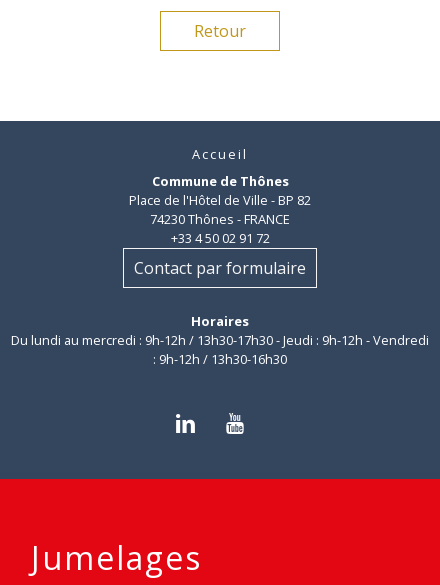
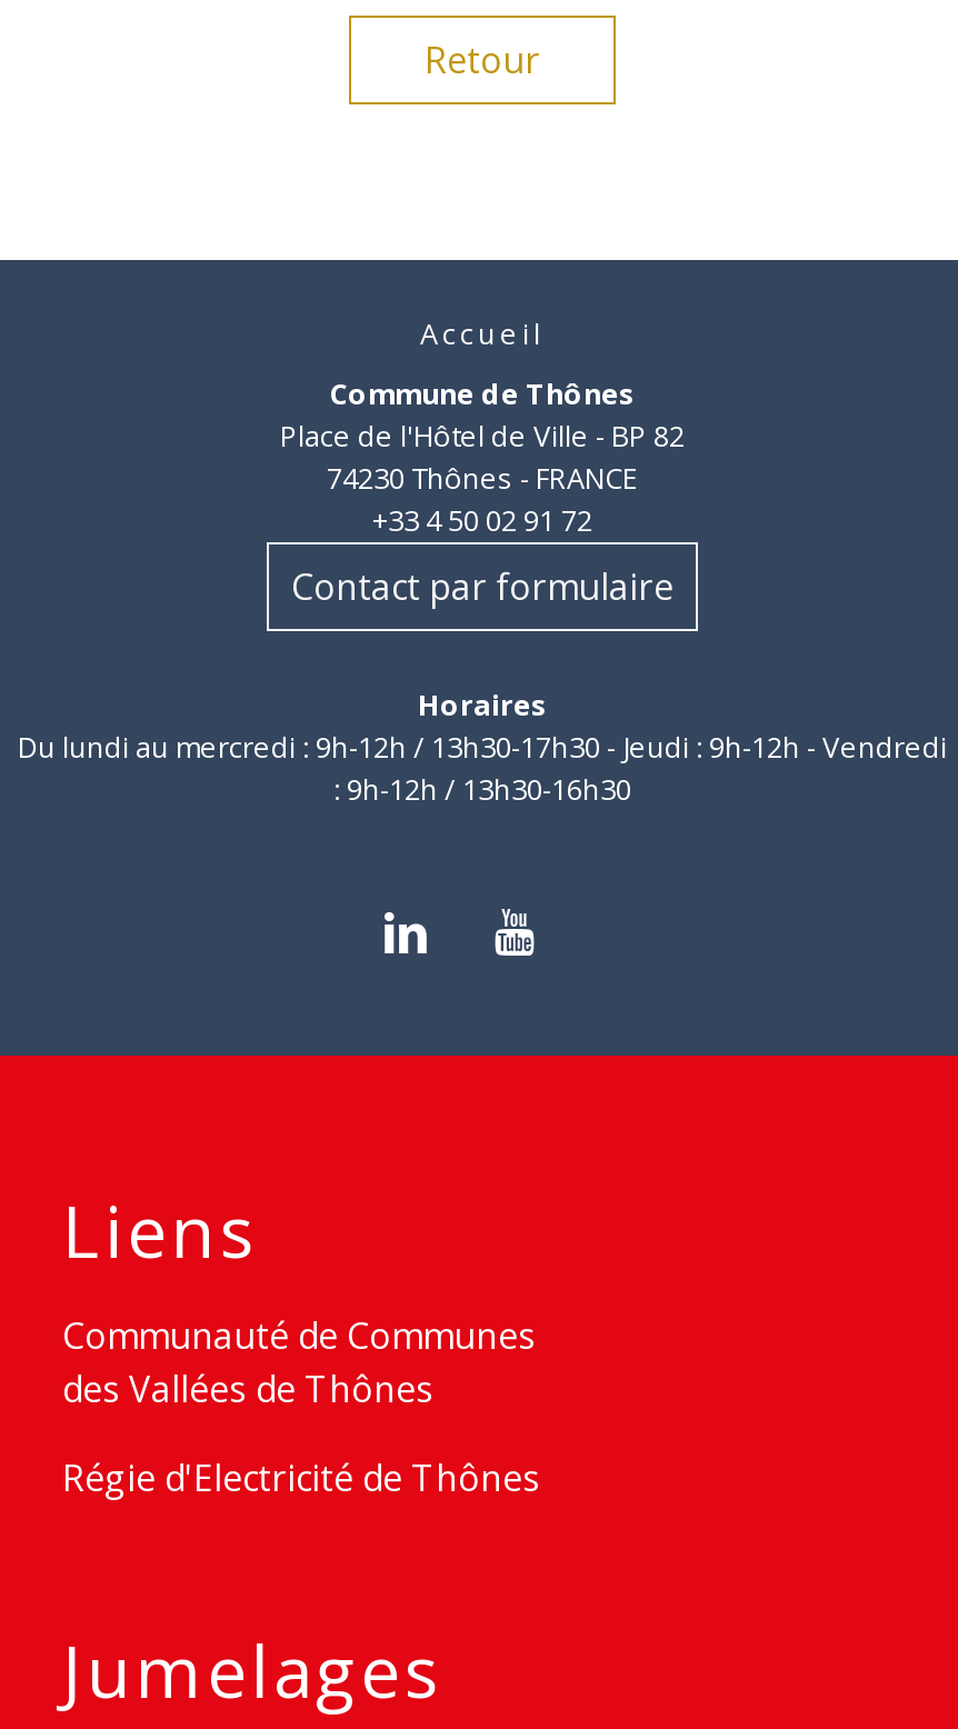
none -> [62,1182,540,1502] Liens | Communauté de Communes | des Vallées de Thônes | Régie d'Electricité de Thônes

